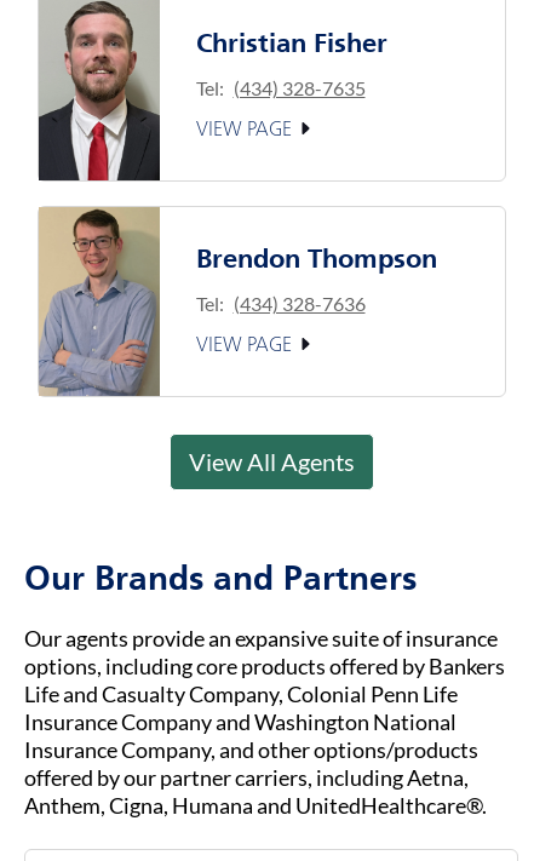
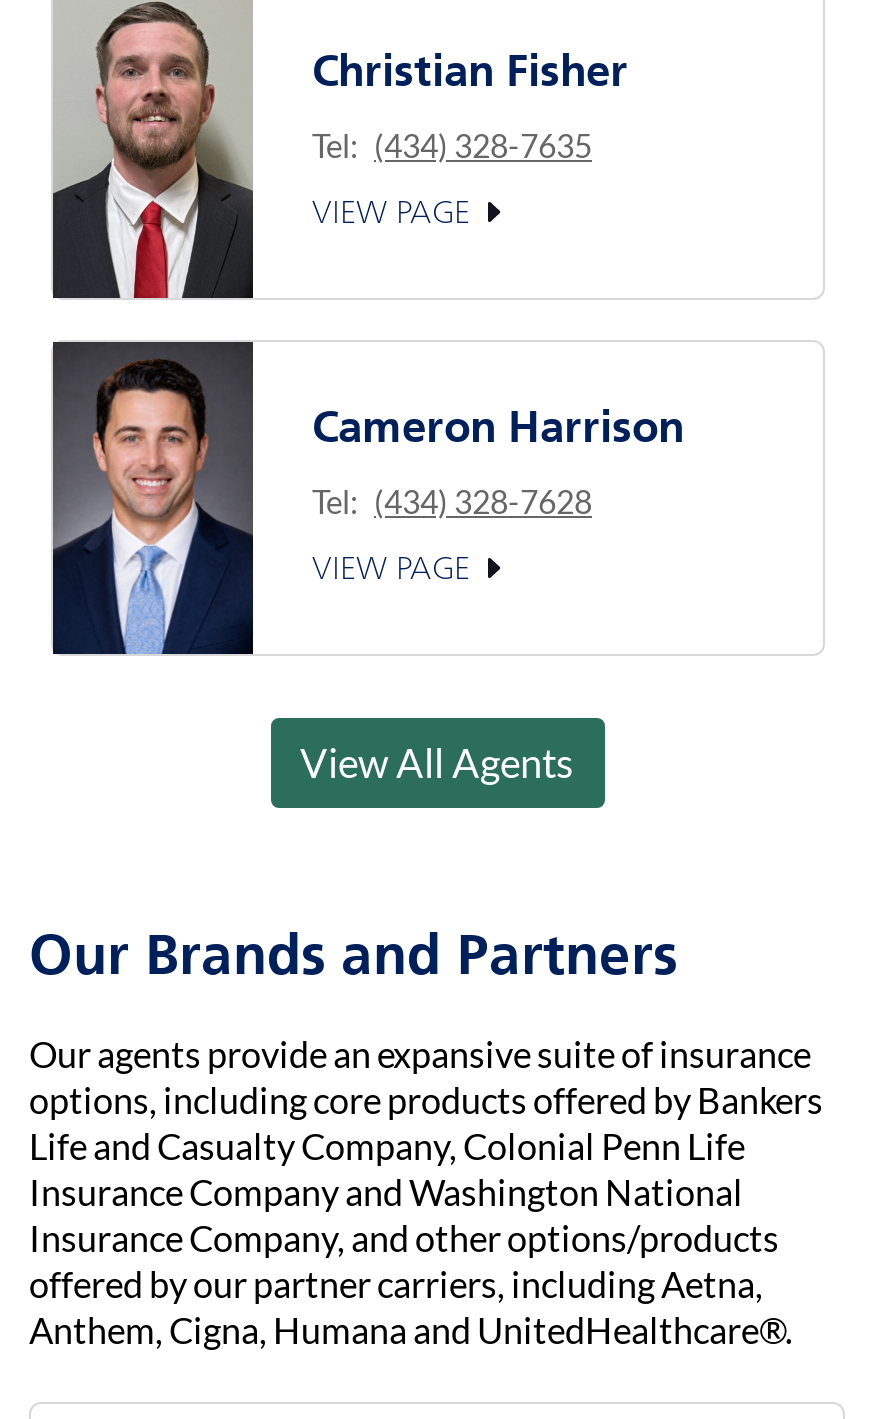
[38,206,437,397] [image] | Brendon Thompson -> [51,340,684,656] [image] | Cameron Harrison
[196,291,365,314] Tel: (434) 328-7636 -> [312,481,592,519] Tel: (434) 328-7628

